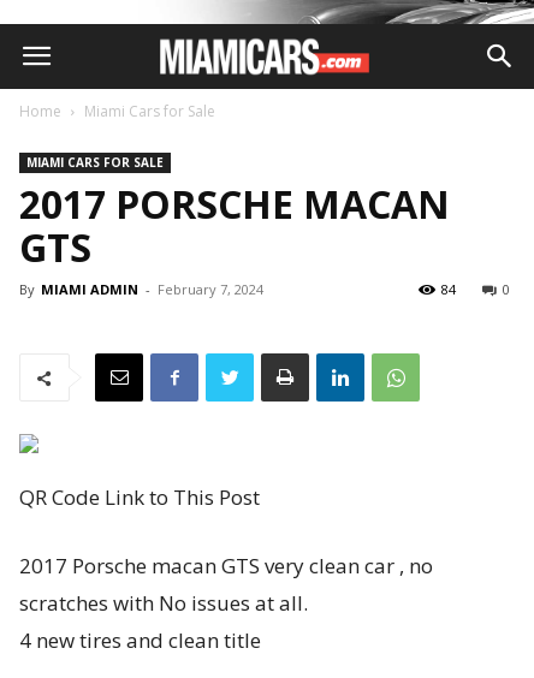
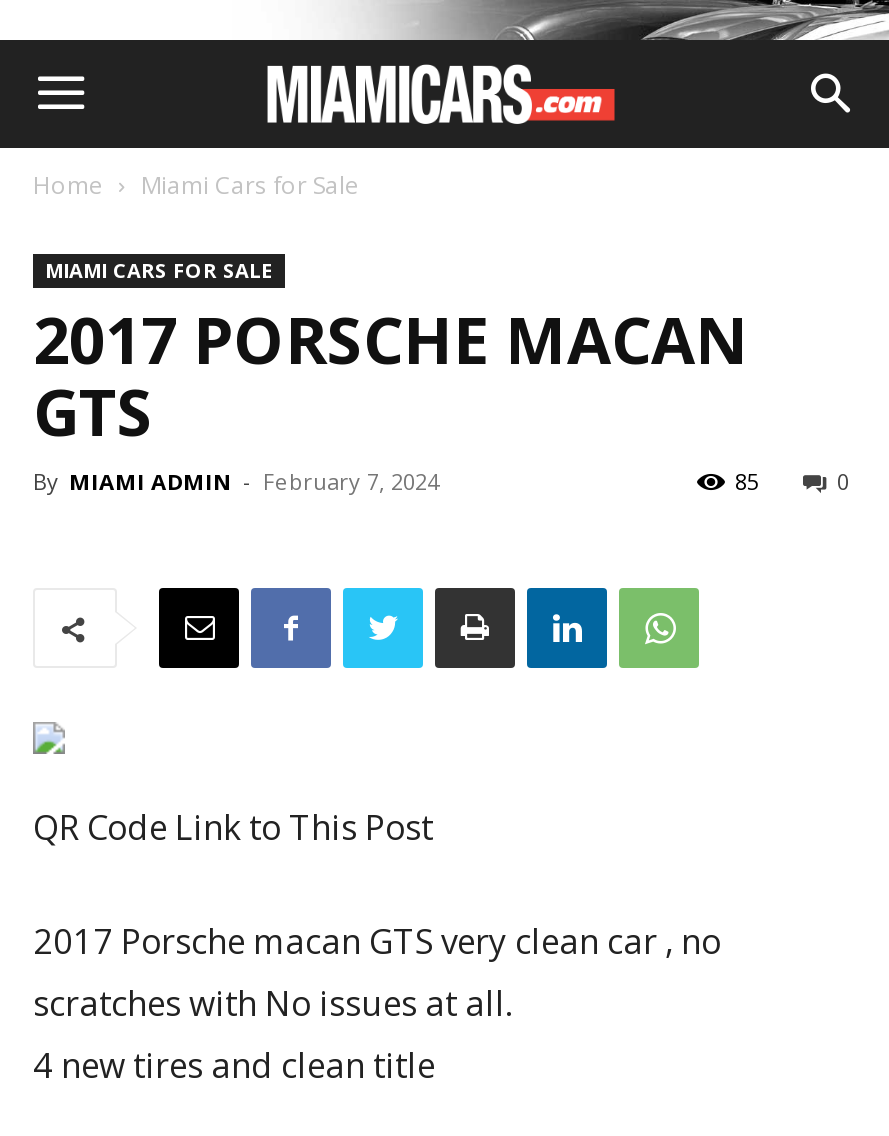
[441,280,456,298] 84 -> [735,466,759,496] 85

